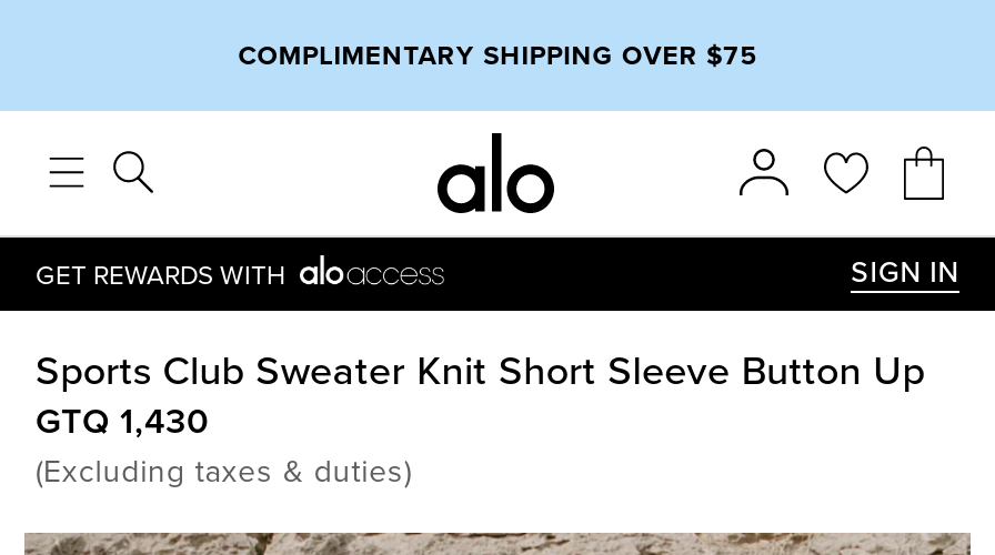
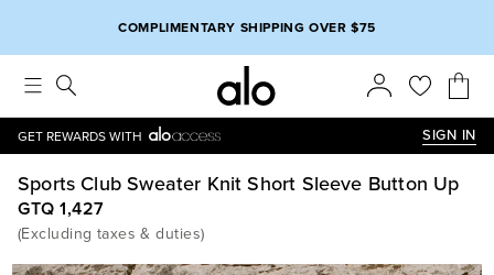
[36,400,210,445] GTQ 1,430 -> [18,198,104,220] GTQ 1,427

